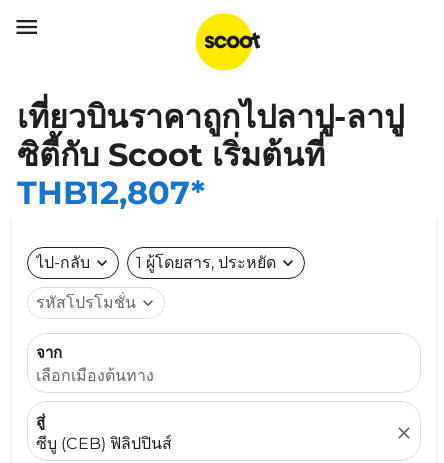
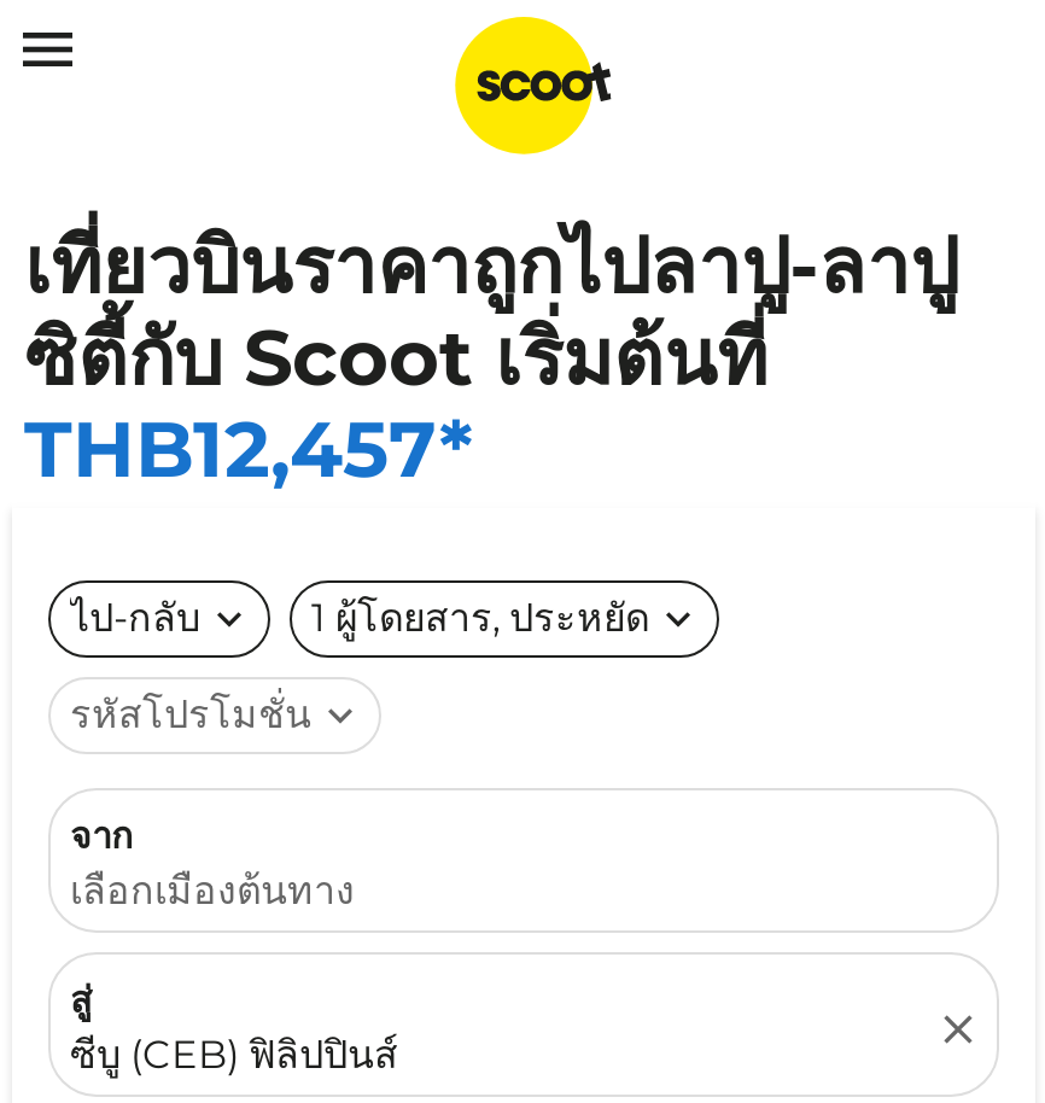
[17,173,205,212] THB12,807* -> [24,402,473,496] THB12,457*

